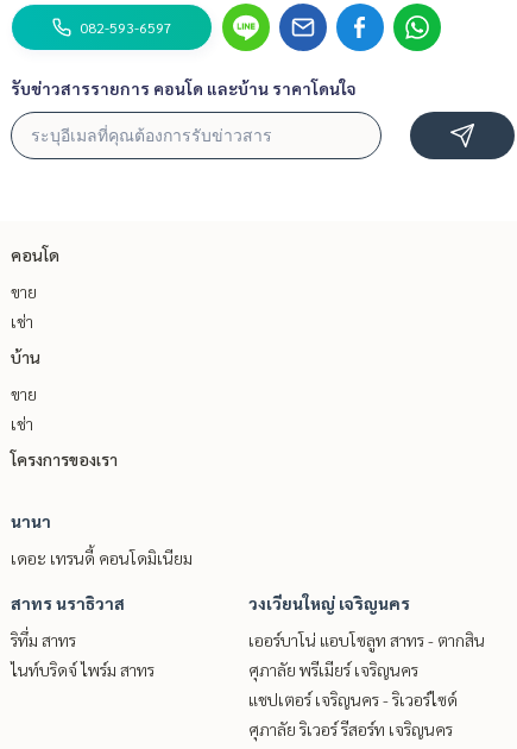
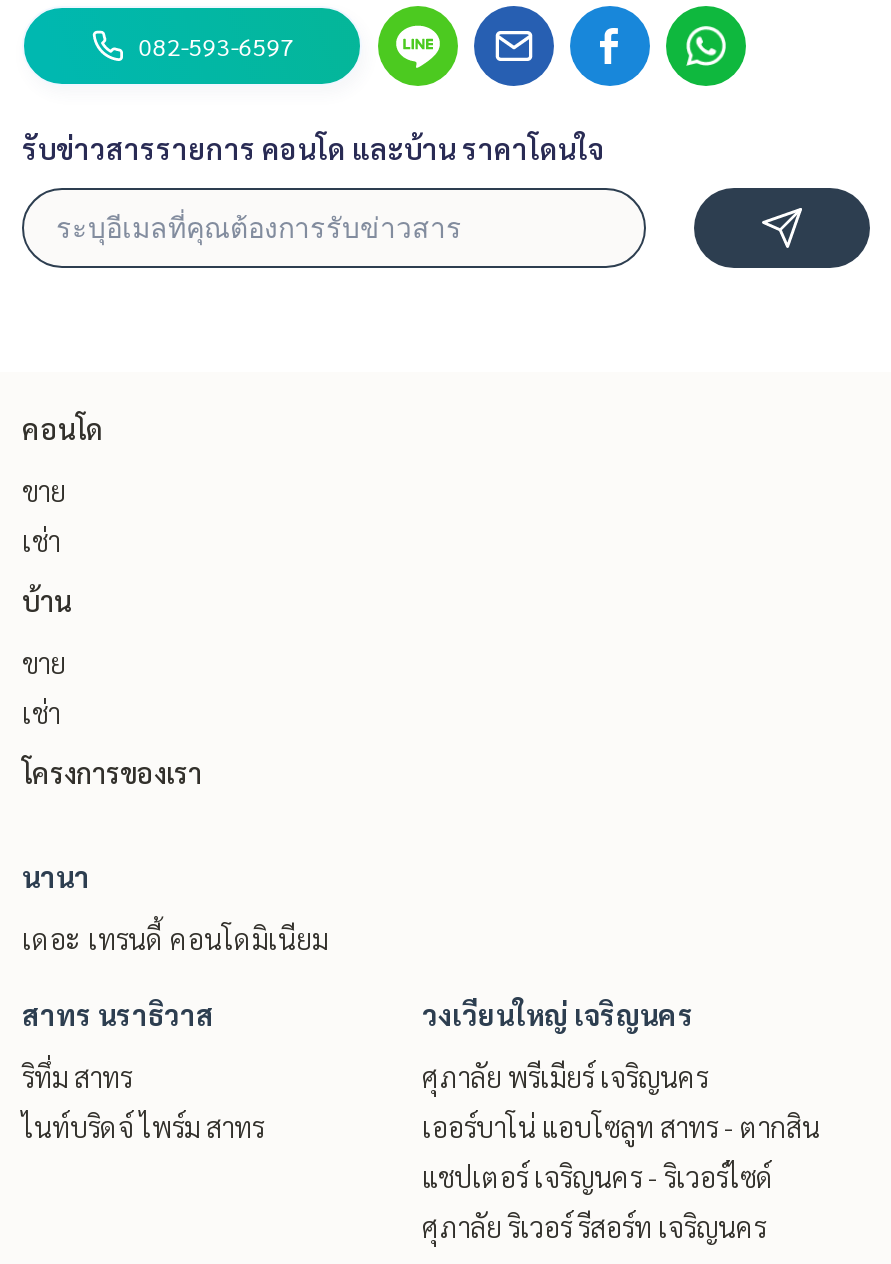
moved [248,628,485,650] -> [422,1107,820,1143]: เออร์บาโน่ แอบโซลูท สาทร - ตากสิน
moved [248,658,418,679] -> [422,1057,708,1093]: ศุภาลัย พรีเมียร์ เจริญนคร

